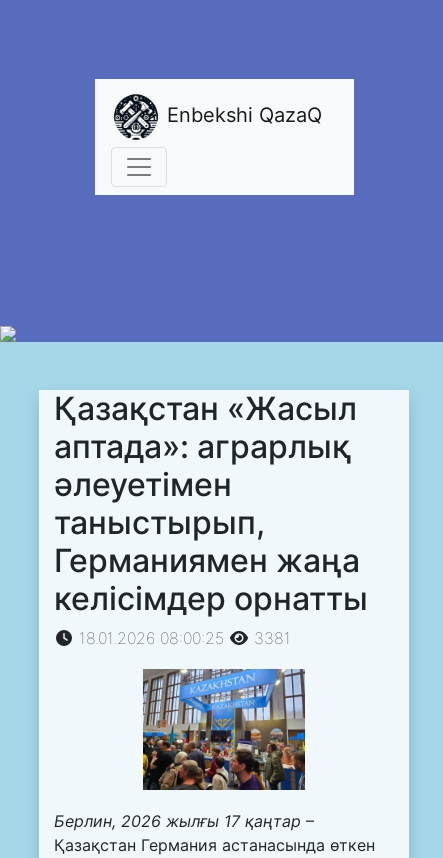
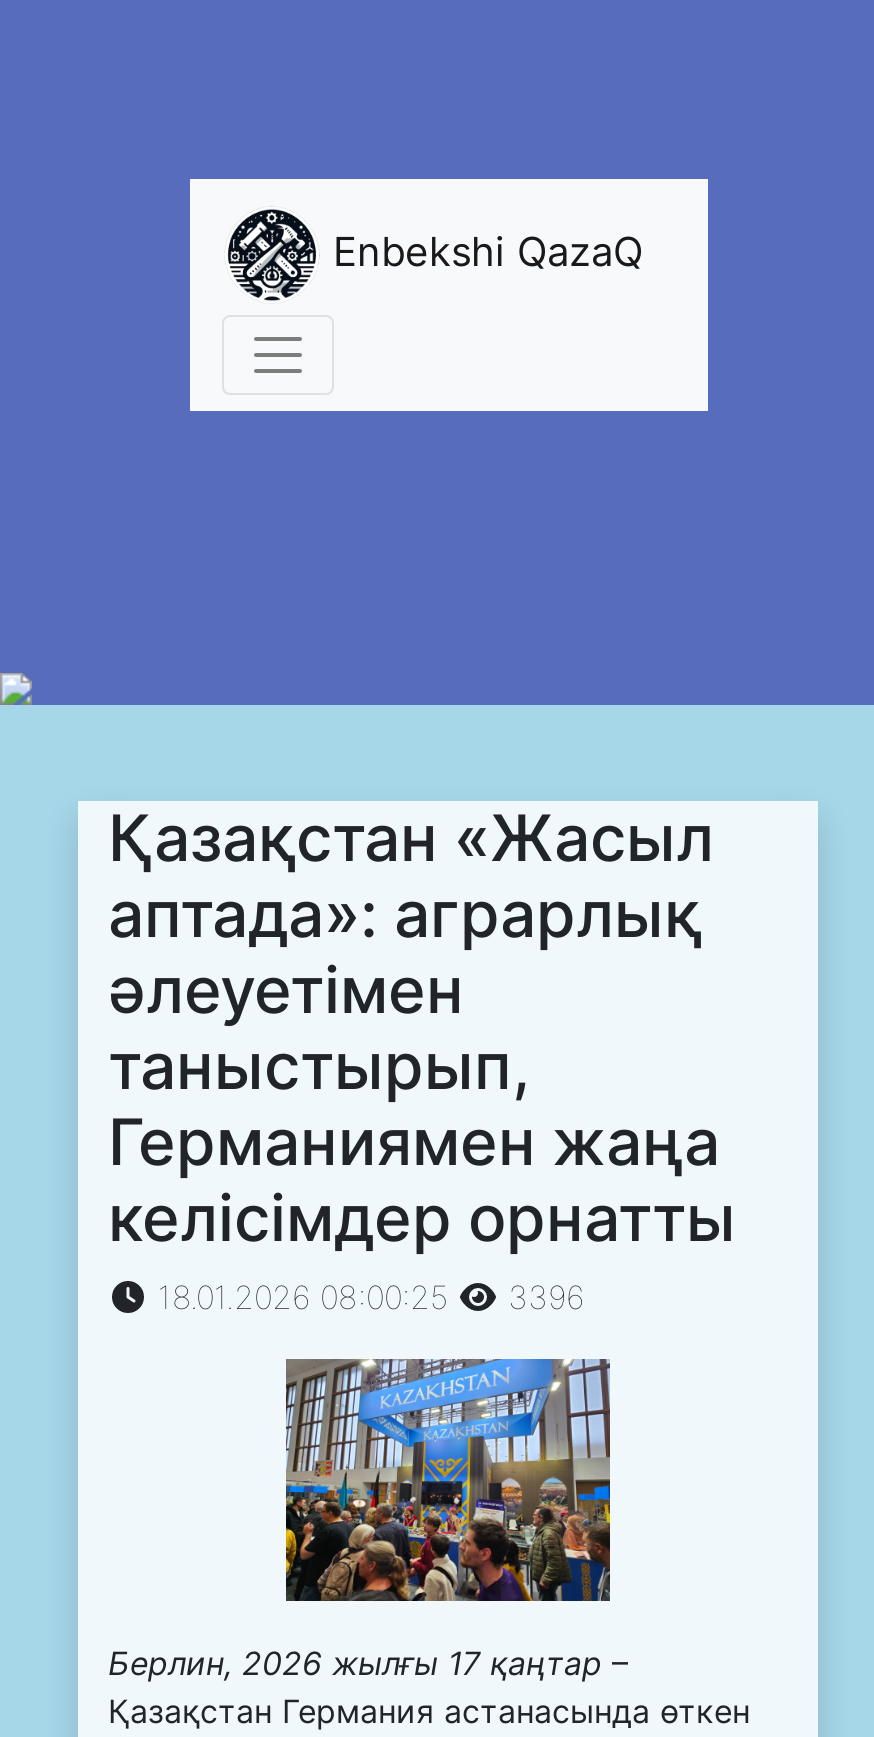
[74,628,291,648] 18.01.2026 08:00:25 3381 -> [148,1277,584,1317] 18.01.2026 08:00:25 3396

